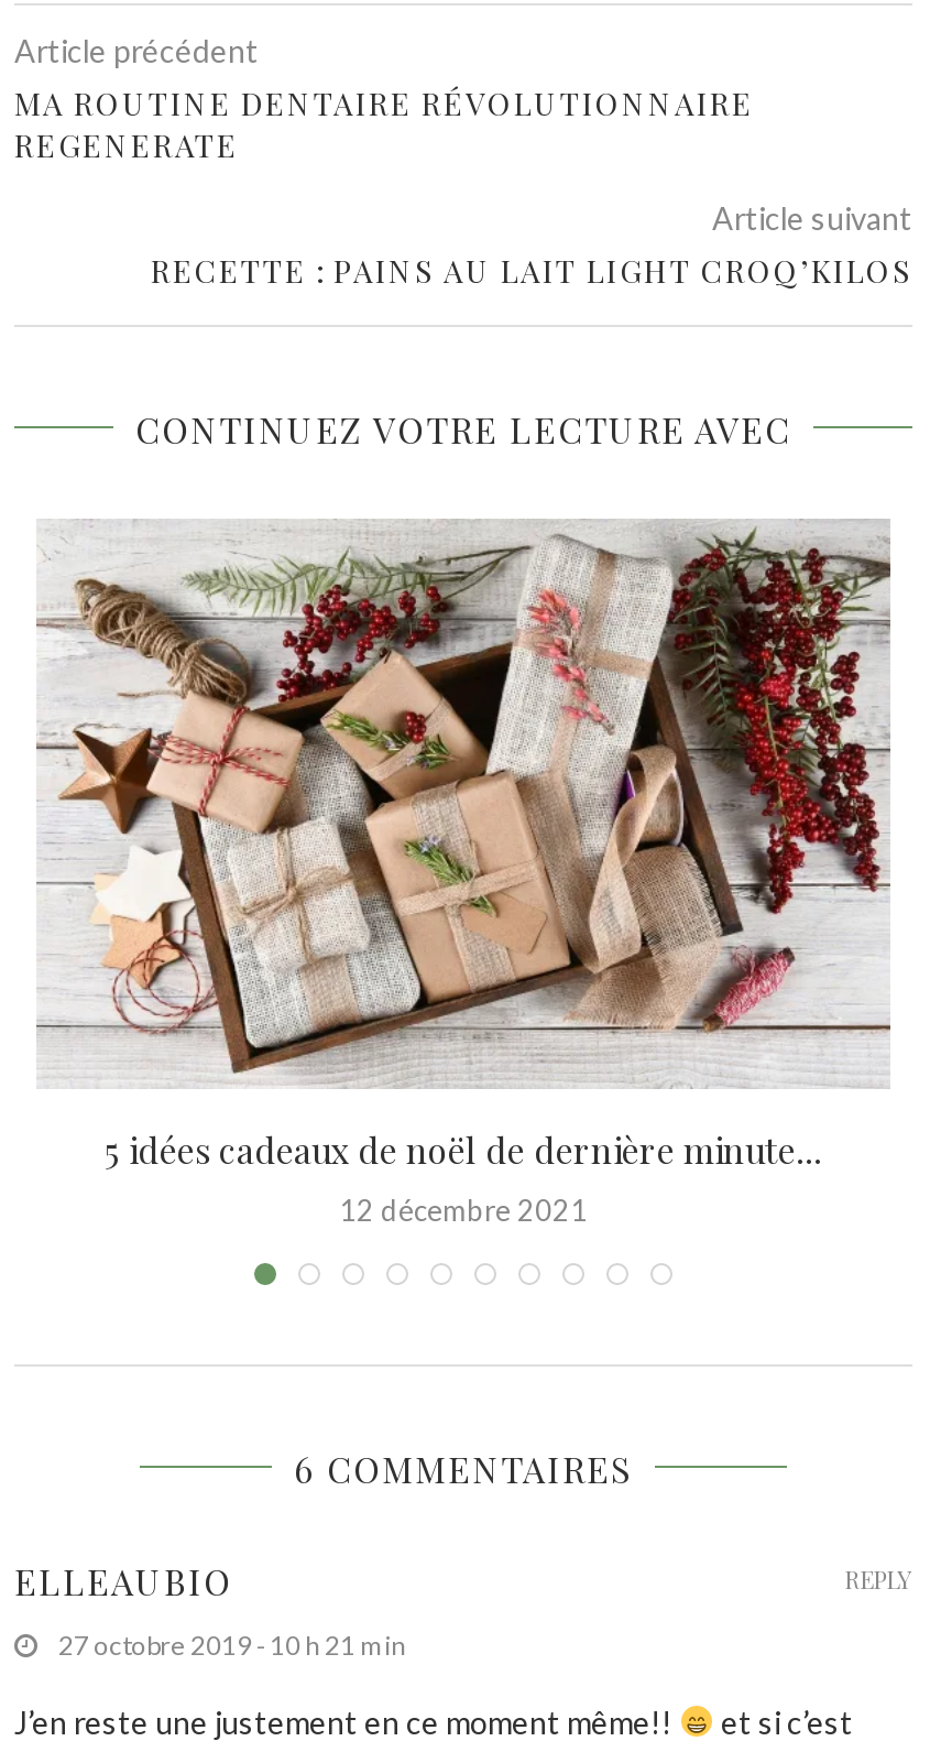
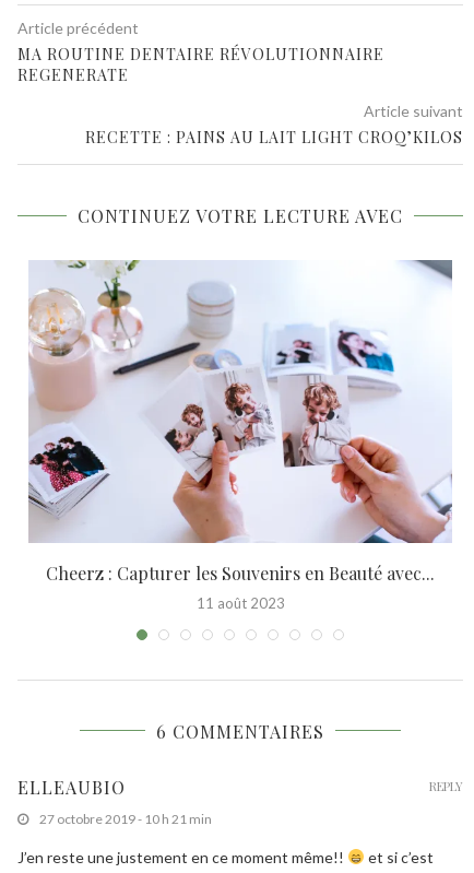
[36,518,893,1227] [image] | 5 idées cadeaux de noël de dernière minute... | 12 décembre 2021 -> [27,259,452,612] [image] | Cheerz : Capturer les Souvenirs en Beauté avec... | 11 août 2023

